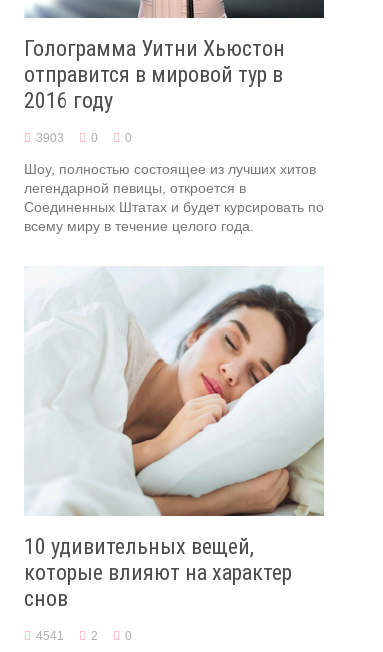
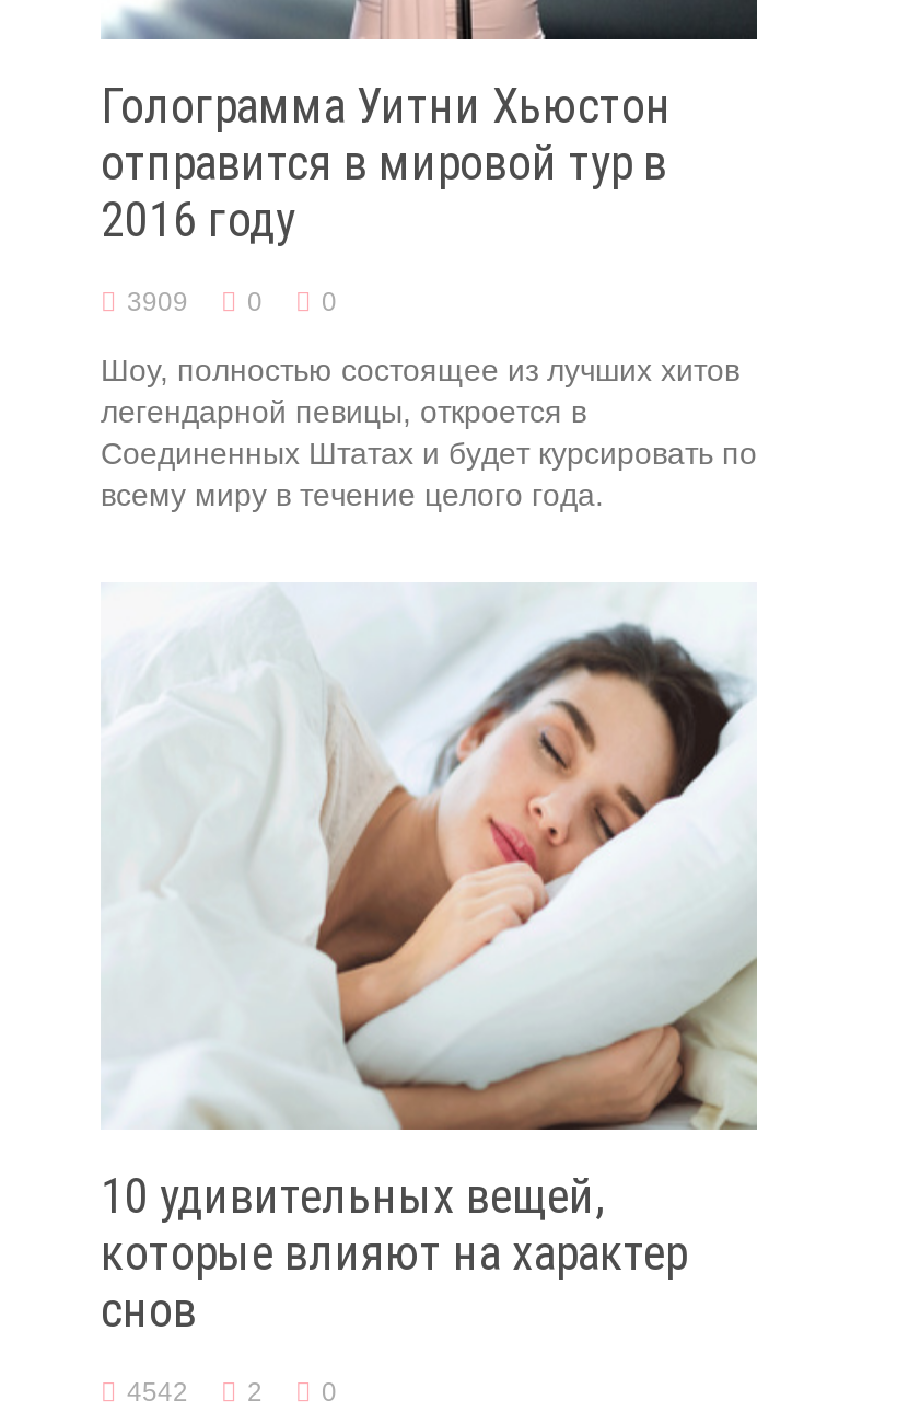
[36,131,132,145] 3903 0 0 -> [127,287,337,317] 3909 0 0
[36,629,132,643] 4541 2 0 -> [127,1377,337,1408] 4542 2 0

